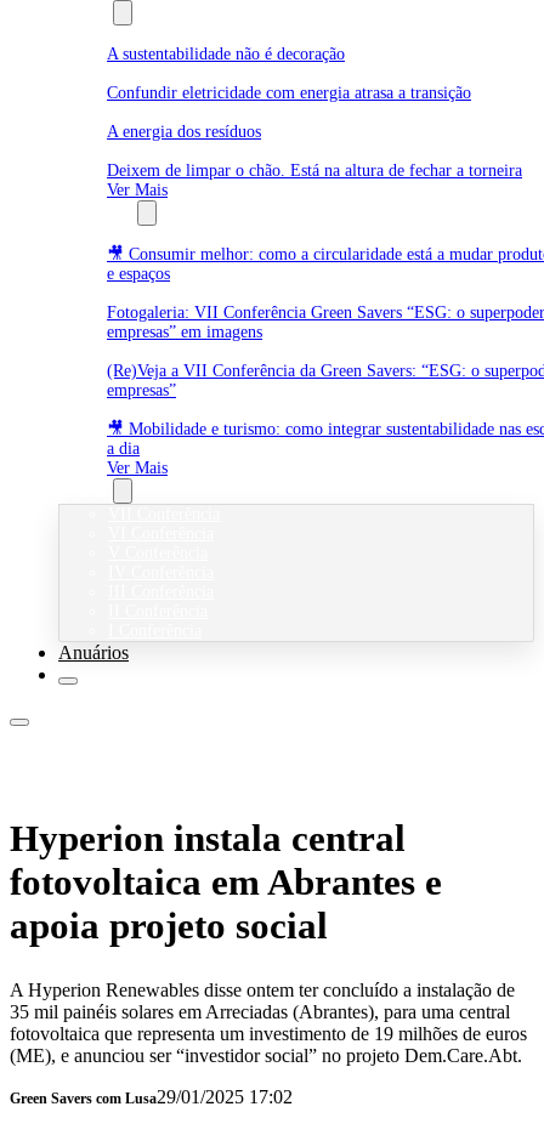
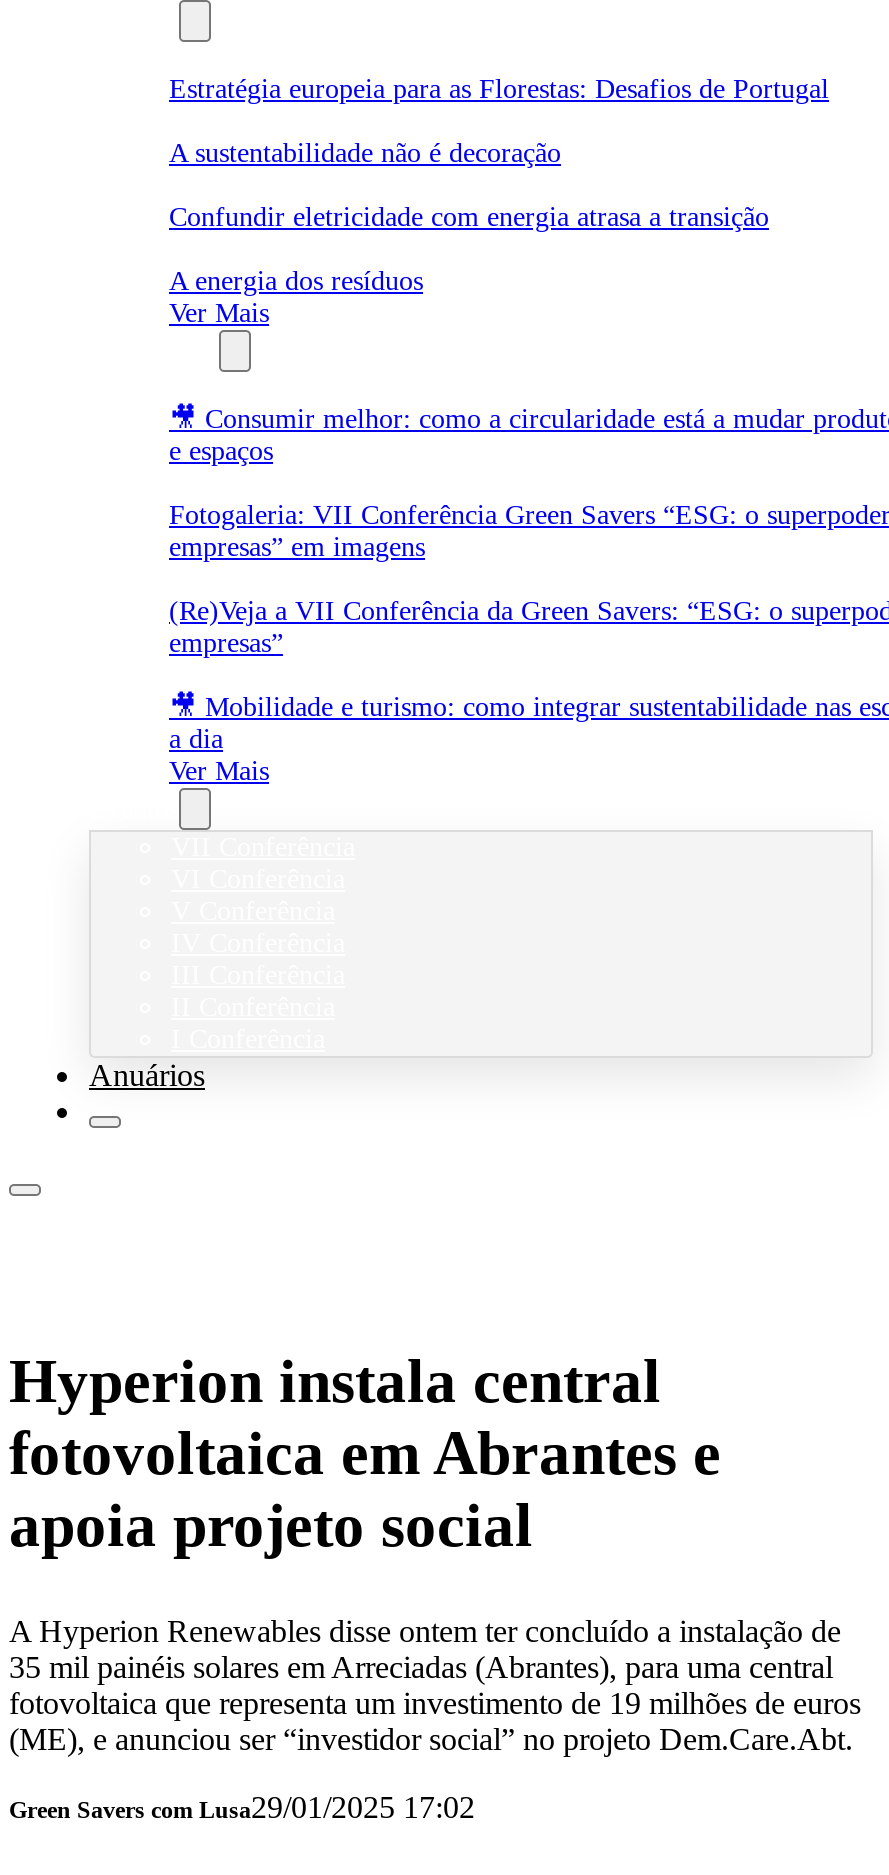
none -> [169,73,829,103] Estratégia europeia para as Florestas: Desafios de Portugal
moved [107,44,471,140] -> [169,137,769,295]: A sustentabilidade não é decoração | Confundir eletricidade com energia atrasa a transição | A energia dos resíduos
[107,161,522,179] Deixem de limpar o chão. Está na altura de fechar a torneira -> none

